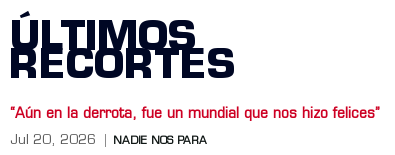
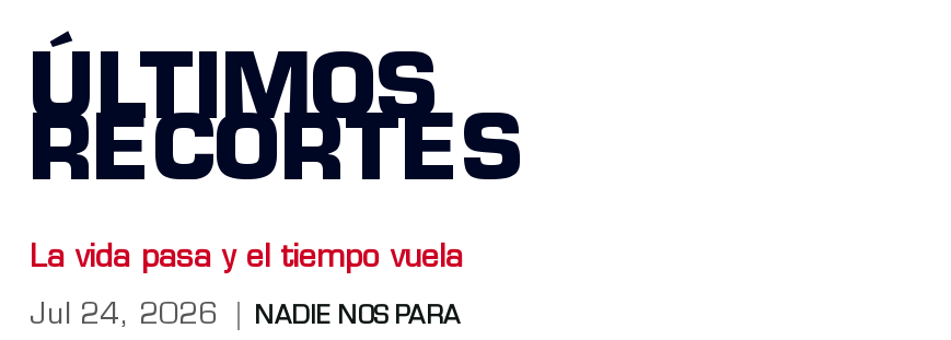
[10,107,380,122] “Aún en la derrota, fue un mundial que nos hizo felices” -> [30,242,463,275] La vida pasa y el tiempo vuela
[10,134,207,147] Jul 20, 2026 NADIE NOS PARA -> [30,301,461,329] Jul 24, 2026 NADIE NOS PARA

